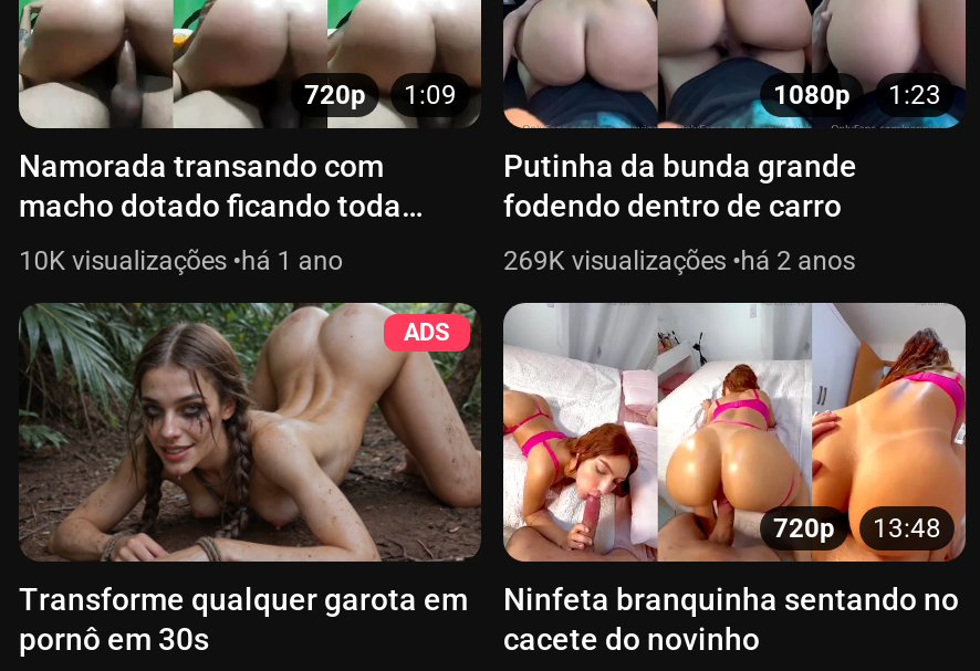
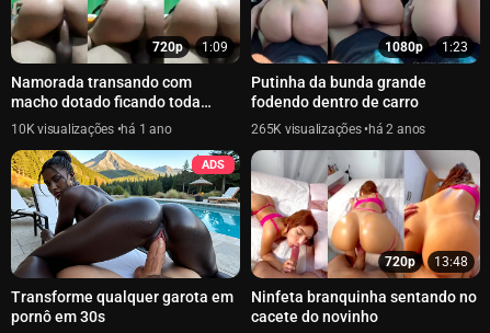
[503,245,571,276] 269K -> [251,122,285,137] 265K
[19,301,483,562] [image] -> [10,149,241,278] [image]

